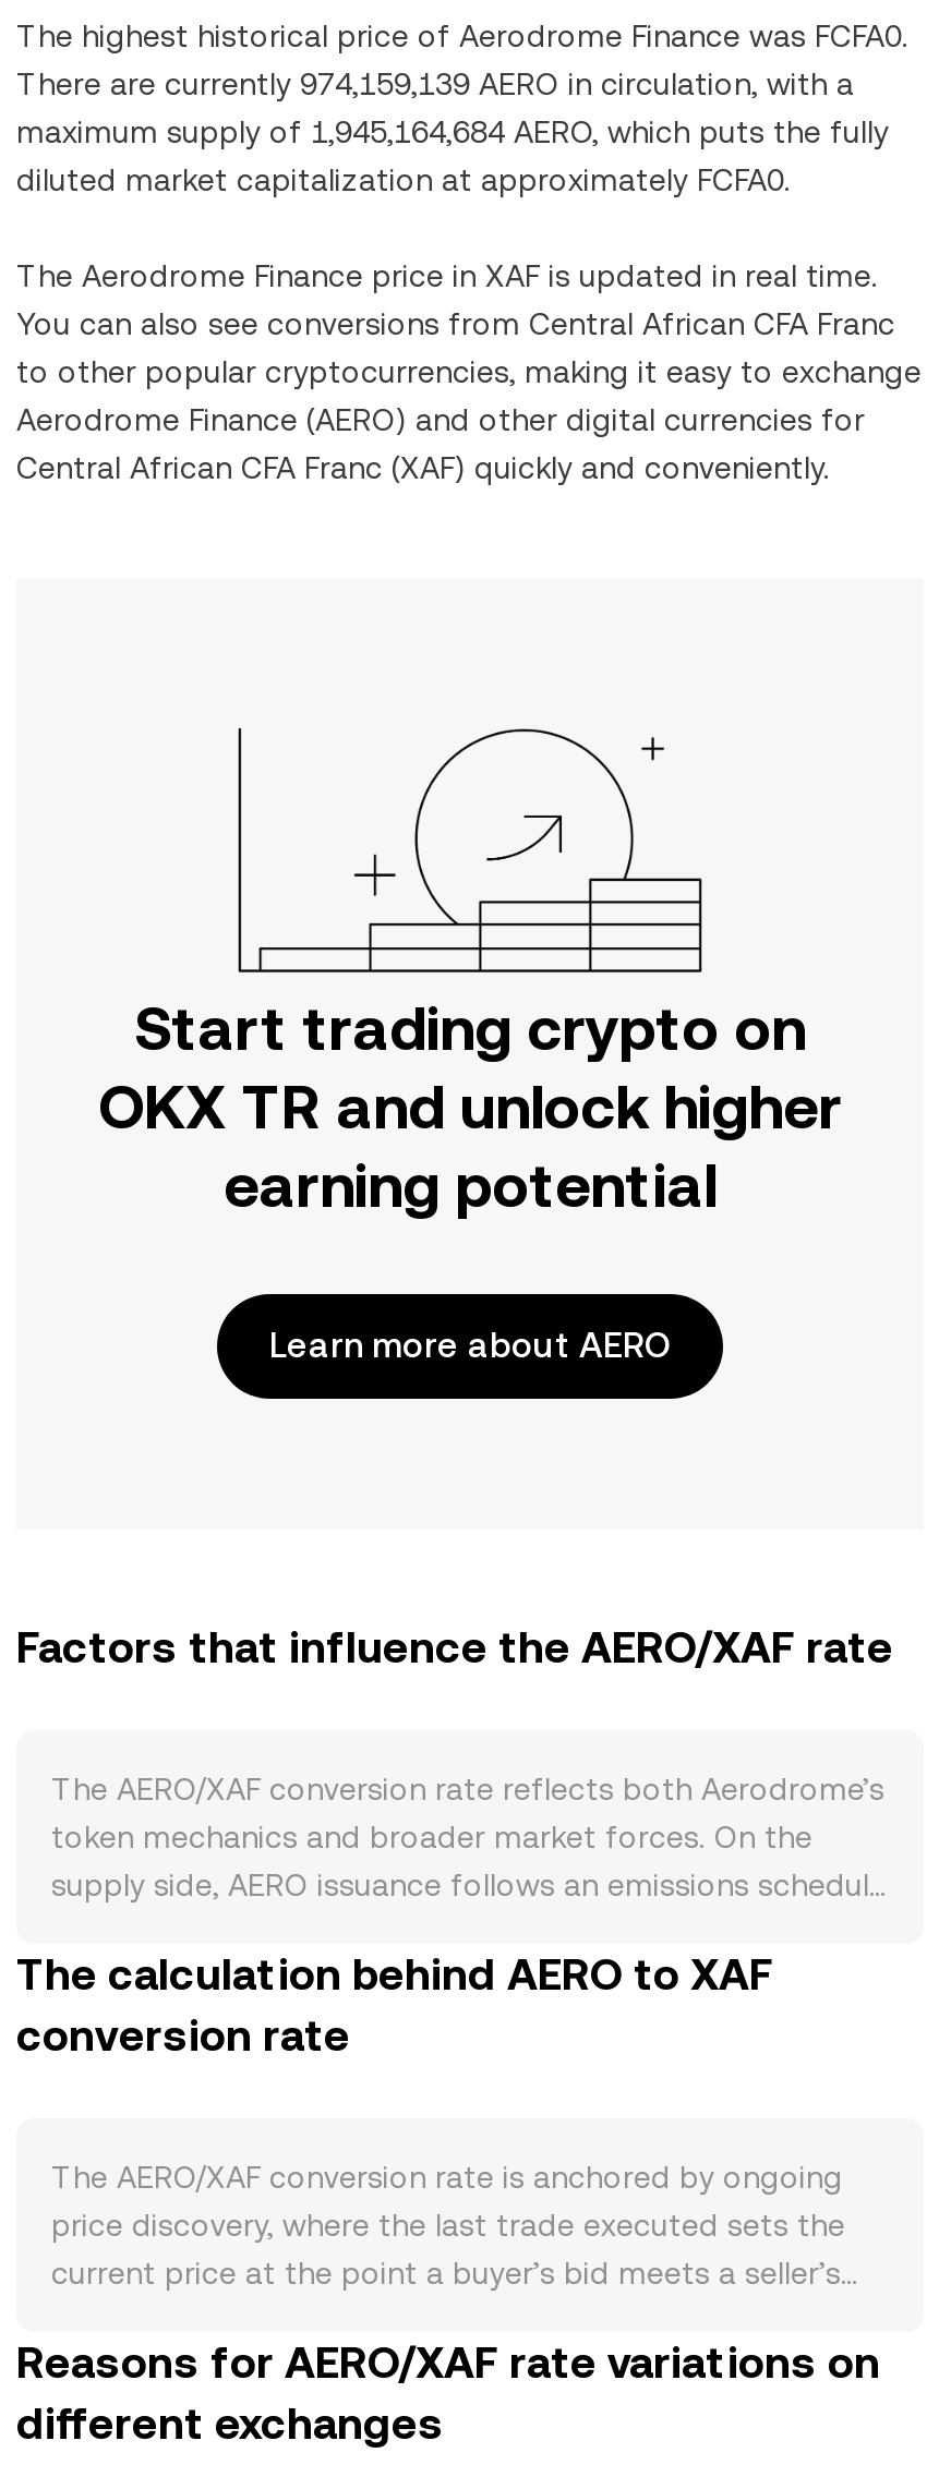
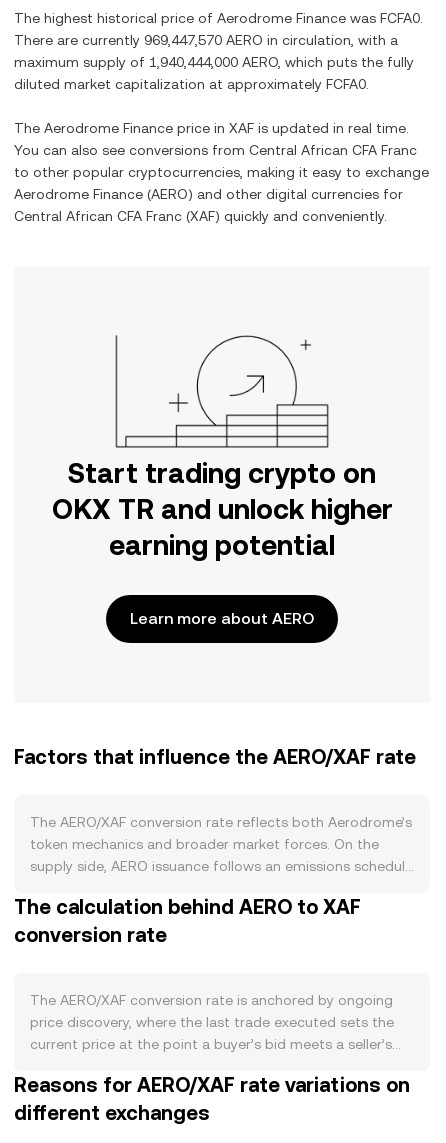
[16,67,854,101] There are currently 974,159,139 AERO in circulation, with a -> [14,32,398,48] There are currently 969,447,570 AERO in circulation, with a
[16,114,889,149] maximum supply of 1,945,164,684 AERO, which puts the fully -> [14,54,414,70] maximum supply of 1,940,444,000 AERO, which puts the fully

